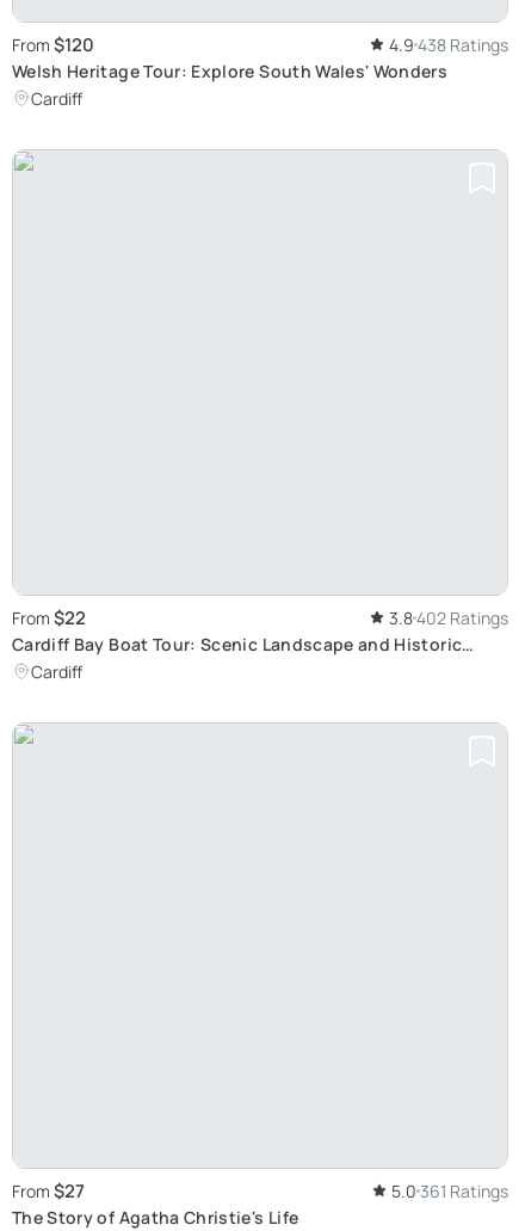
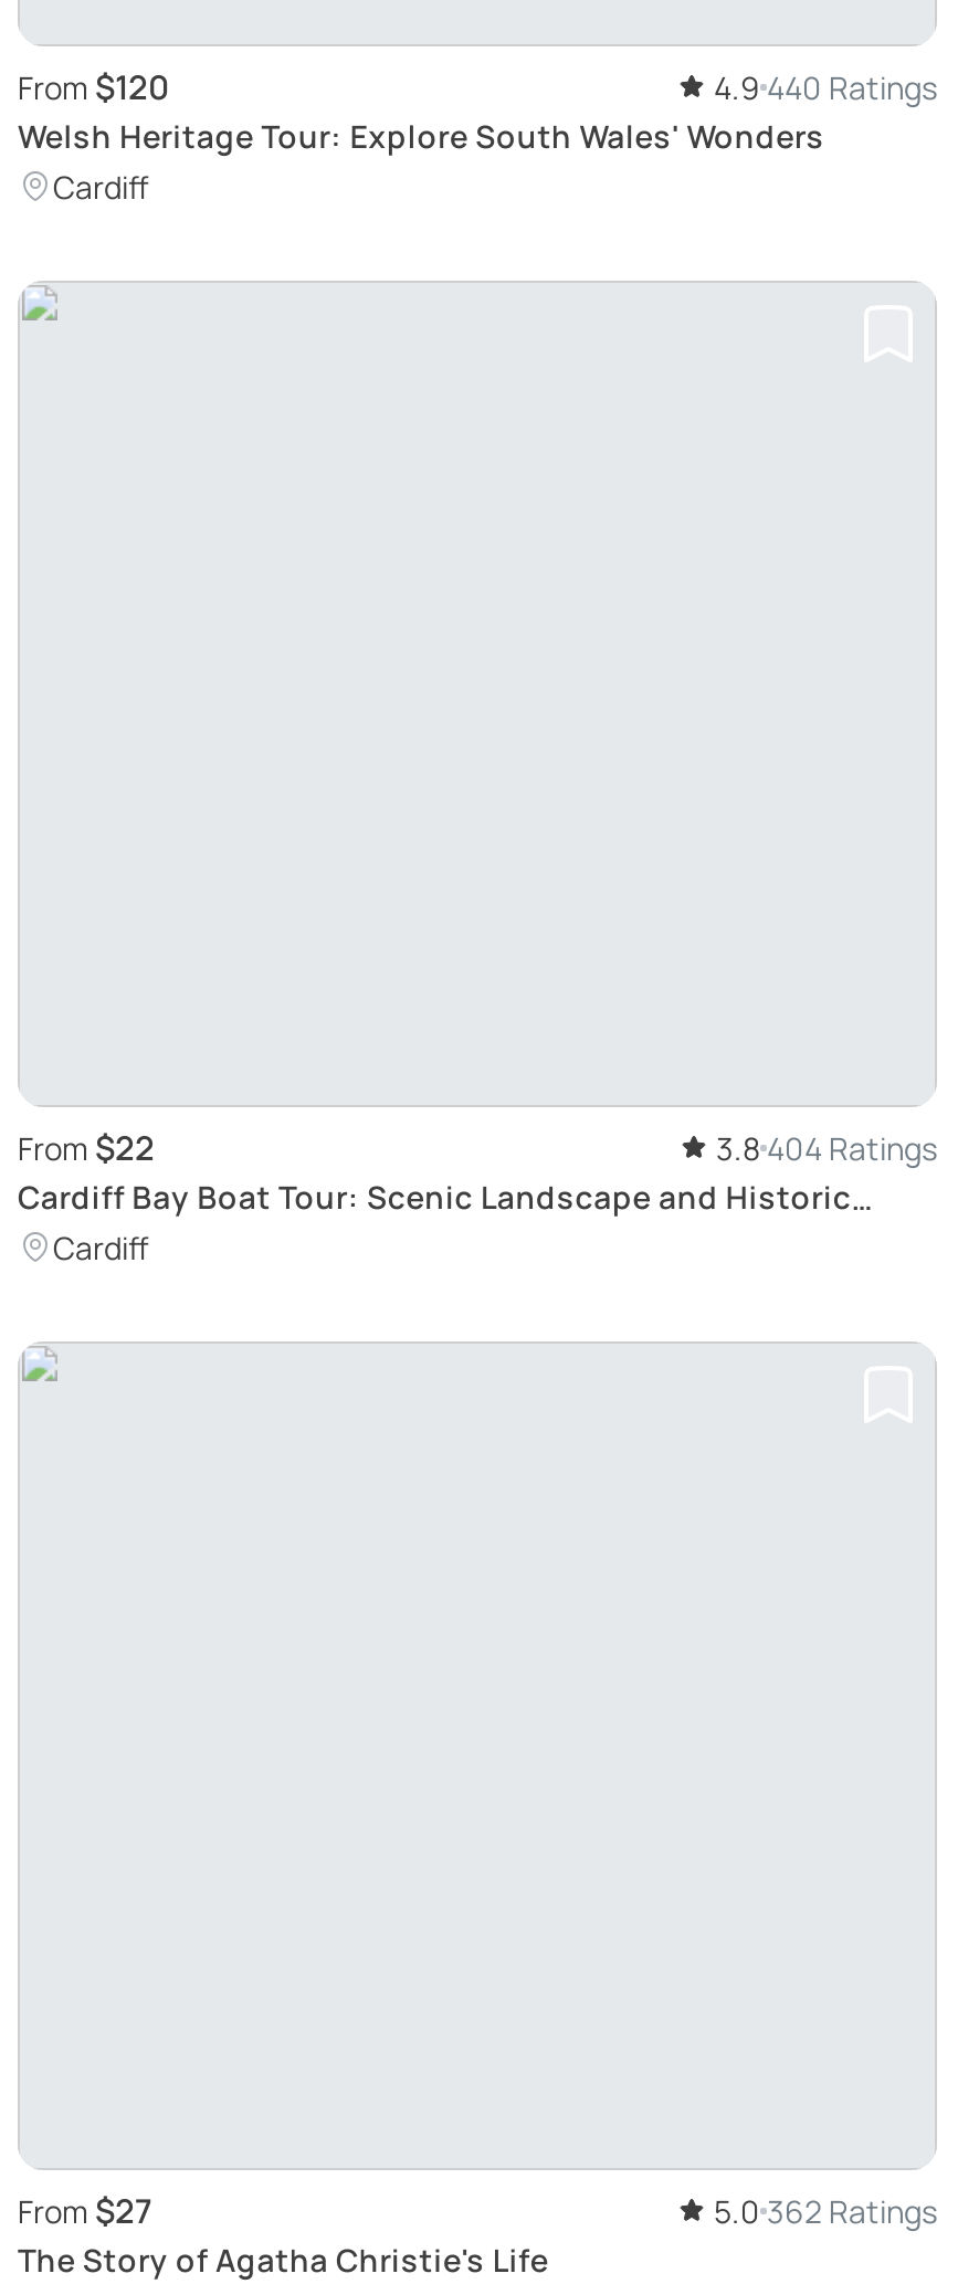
[389,33,508,56] 4.9 438 Ratings -> [714,66,937,108] 4.9 440 Ratings
[389,606,508,629] 3.8 402 Ratings -> [716,1128,937,1170] 3.8 404 Ratings
[391,1180,508,1203] 5.0 361 Ratings -> [714,2190,937,2232] 5.0 362 Ratings

